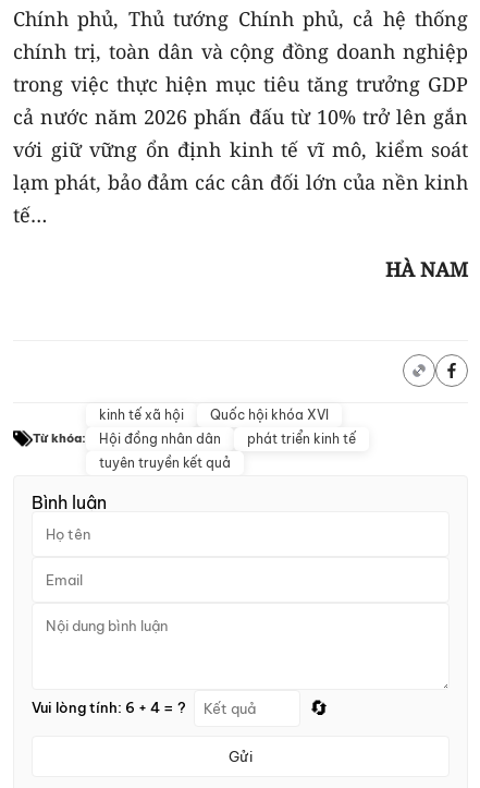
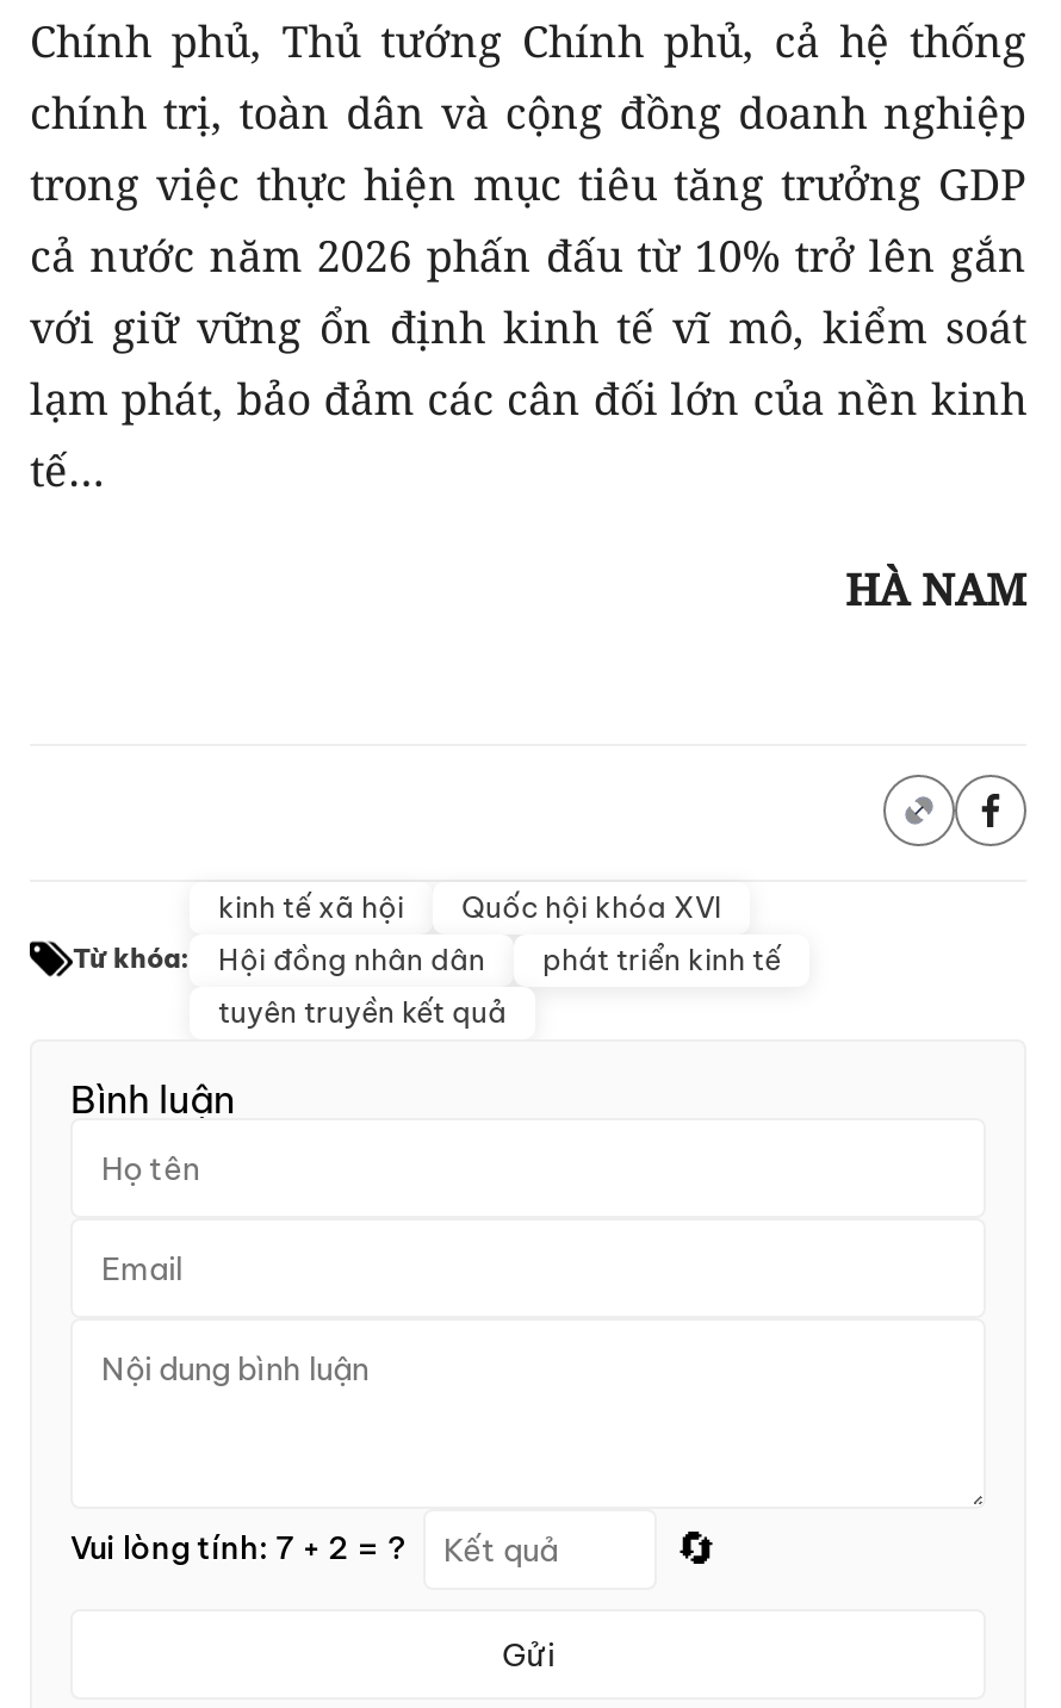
[32,699,186,716] Vui lòng tính: 6 + 4 = ? -> [70,1529,407,1567] Vui lòng tính: 7 + 2 = ?

